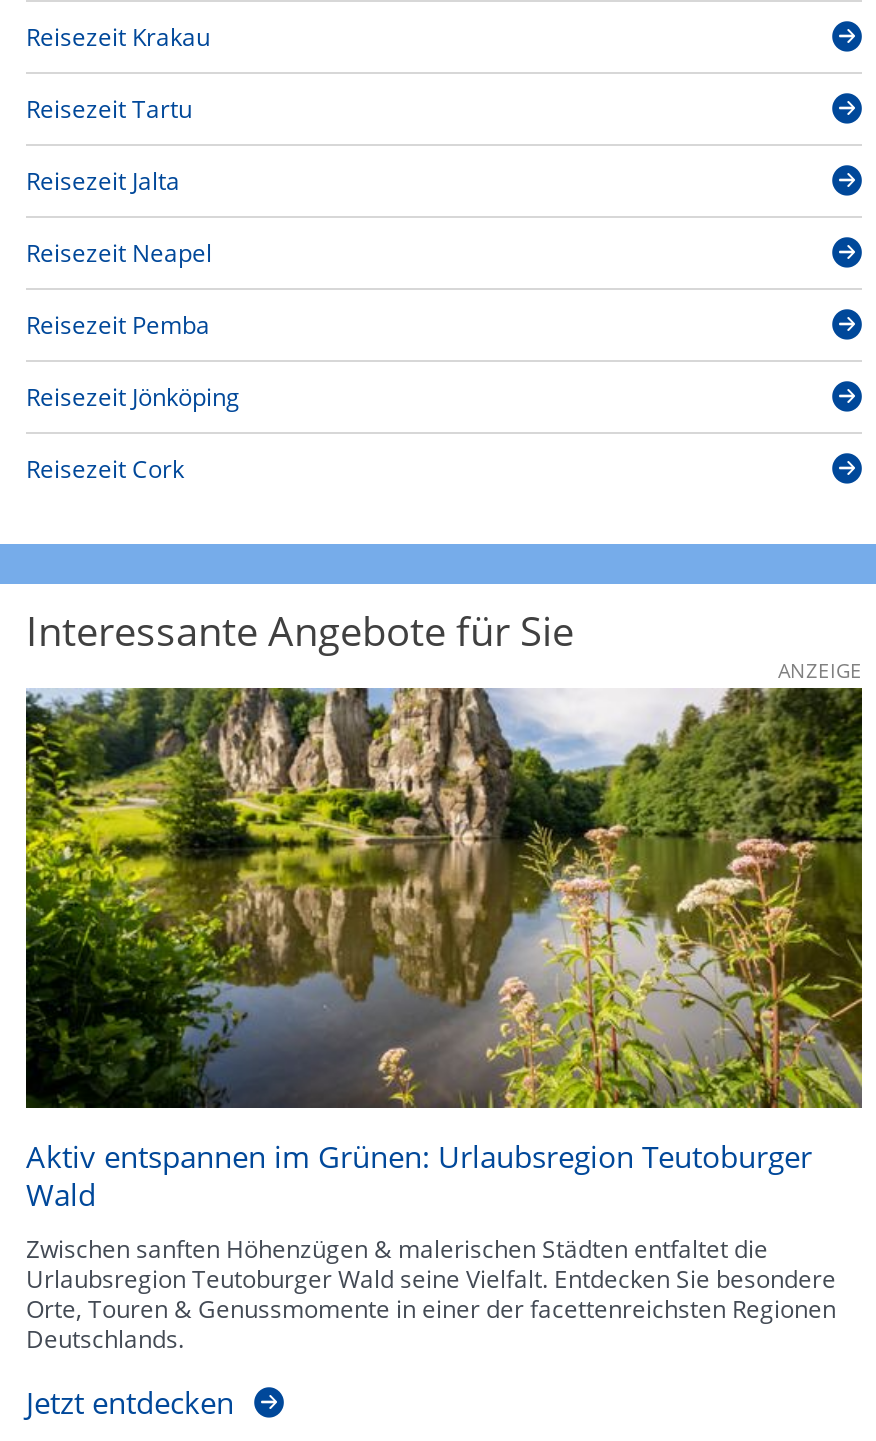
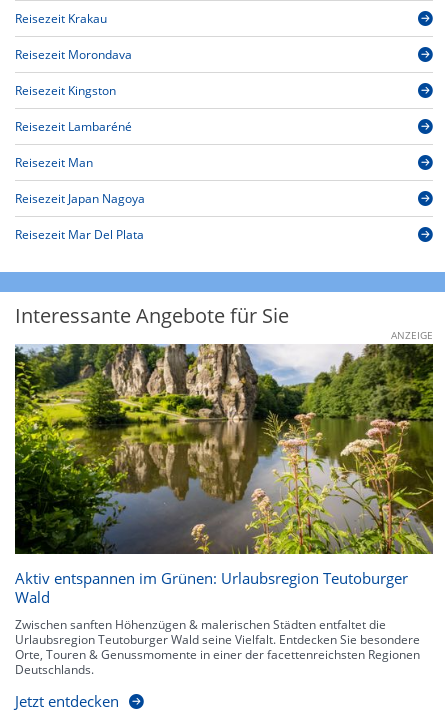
[26,92,192,126] Reisezeit Tartu -> [15,46,132,63] Reisezeit Morondava
[26,164,180,198] Reisezeit Jalta -> [15,82,116,99] Reisezeit Kingston
[26,236,212,270] Reisezeit Neapel -> [15,118,132,135] Reisezeit Lambaréné
[26,308,210,342] Reisezeit Pemba -> [15,154,93,171] Reisezeit Man
[26,380,240,414] Reisezeit Jönköping -> [15,190,145,207] Reisezeit Japan Nagoya
[26,452,184,486] Reisezeit Cork -> [15,226,144,243] Reisezeit Mar Del Plata

